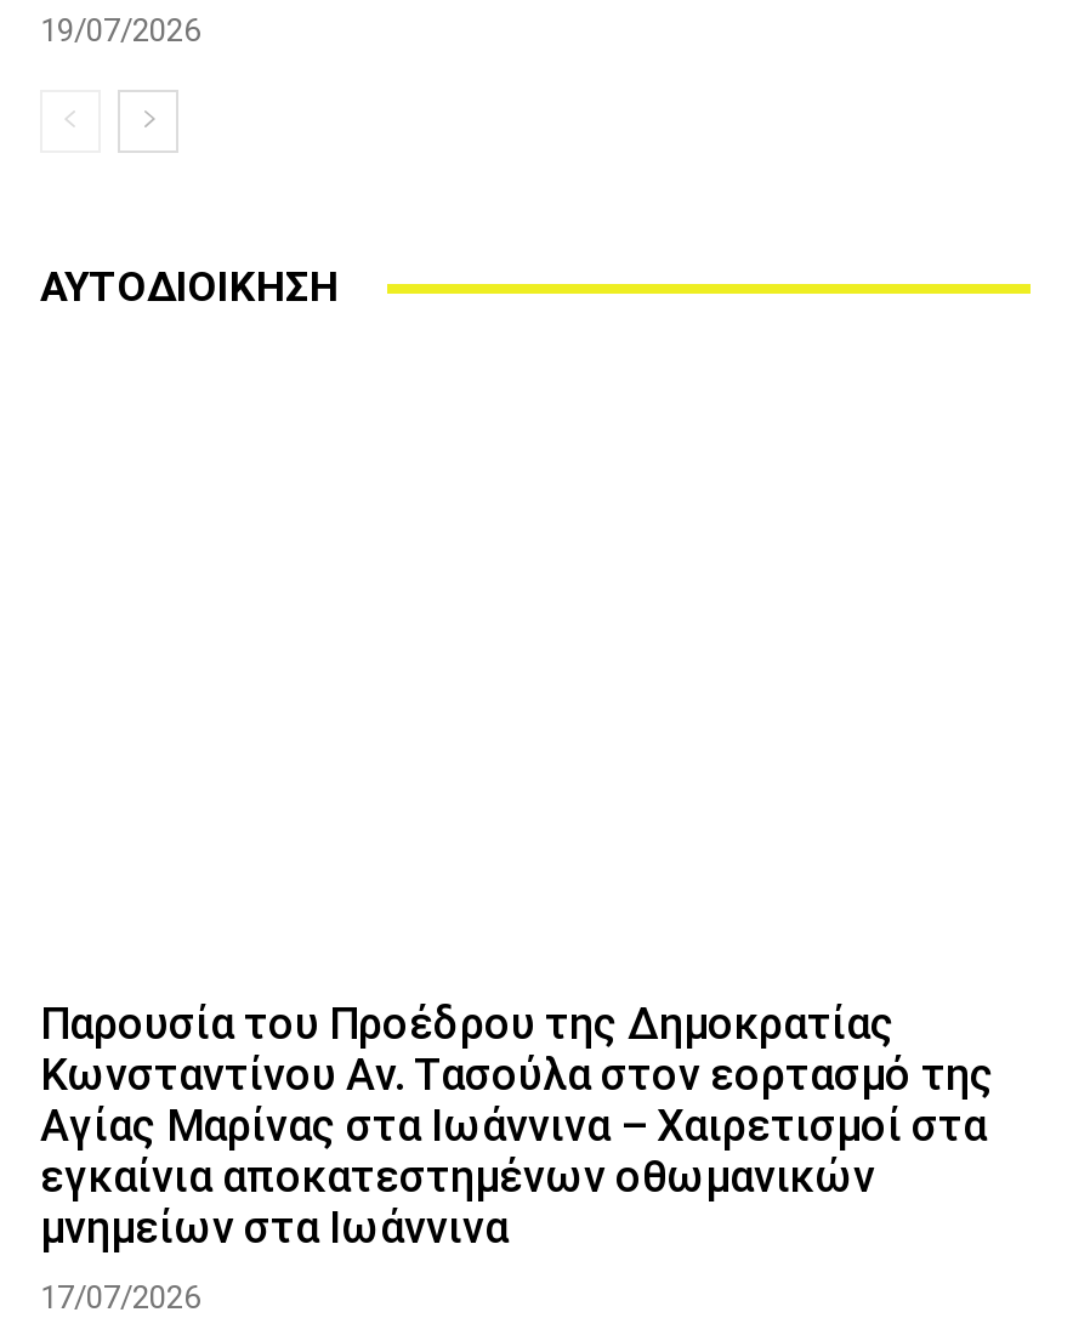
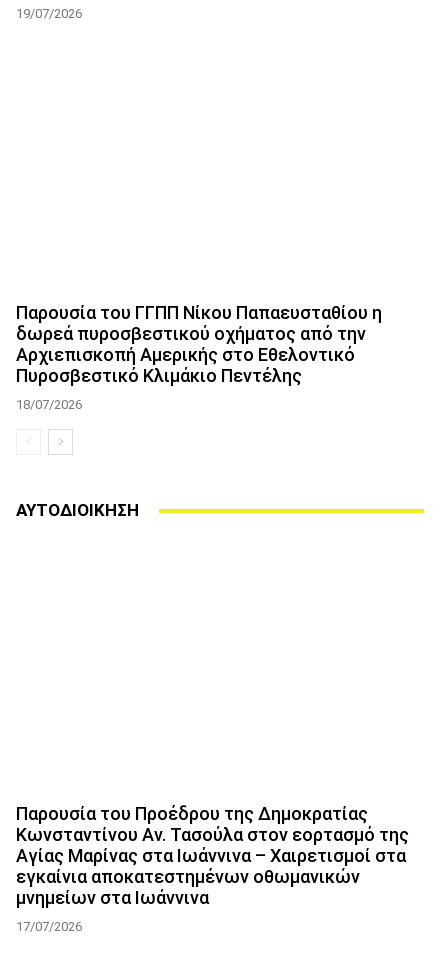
none -> [16,302,382,412] Παρουσία του ΓΓΠΠ Νίκου Παπαευσταθίου η | δωρεά πυροσβεστικού οχήματος από την | Αρχιεπισκοπή Αμερικής στο Εθελοντικό | Πυροσβεστικό Κλιμάκιο Πεντέλης | 18/07/2026

